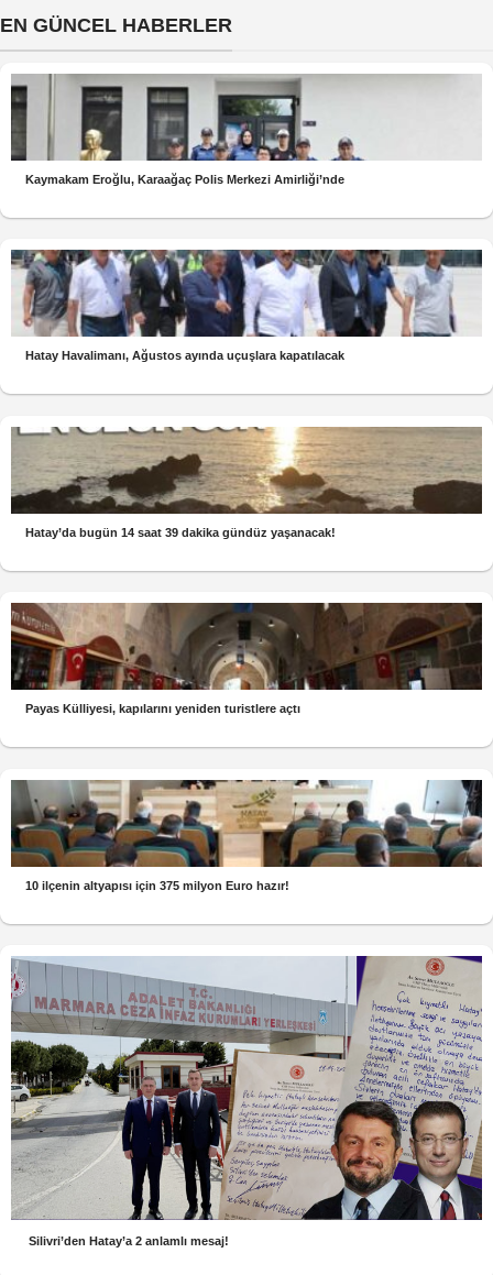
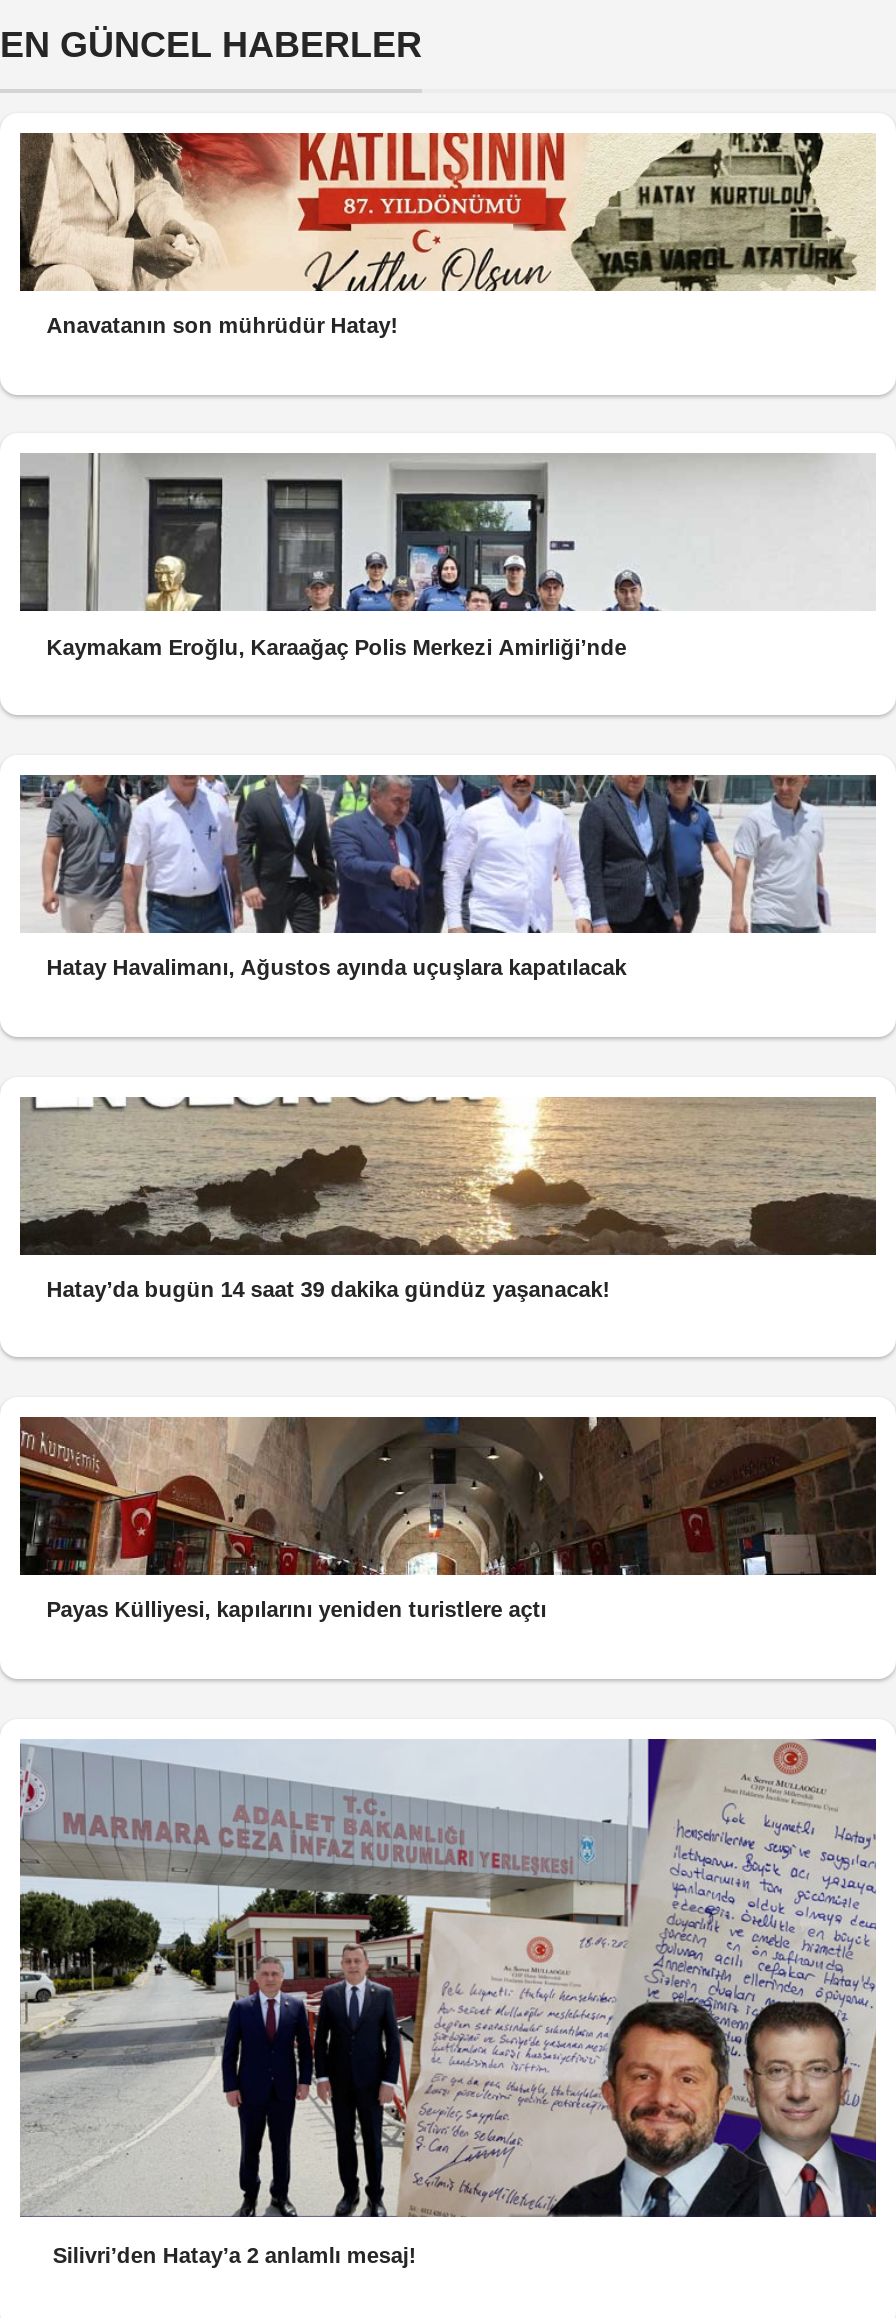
none -> [20,132,874,337] [image] | Anavatanın son mührüdür Hatay!
moved [26,73,345,715] -> [46,452,626,1622]: [image] | Kaymakam Eroğlu, Karaağaç Polis Merkezi Amirliği’nde | Hatay Havalimanı, Ağustos ayında uçuşlara kapatılacak | Hatay’da bugün 14 saat 39 dakika gündüz yaşanacak! | Payas Külliyesi, kapılarını yeniden turistlere açtı
[11,779,482,892] [image] | 10 ilçenin altyapısı için 375 milyon Euro hazır! -> none

